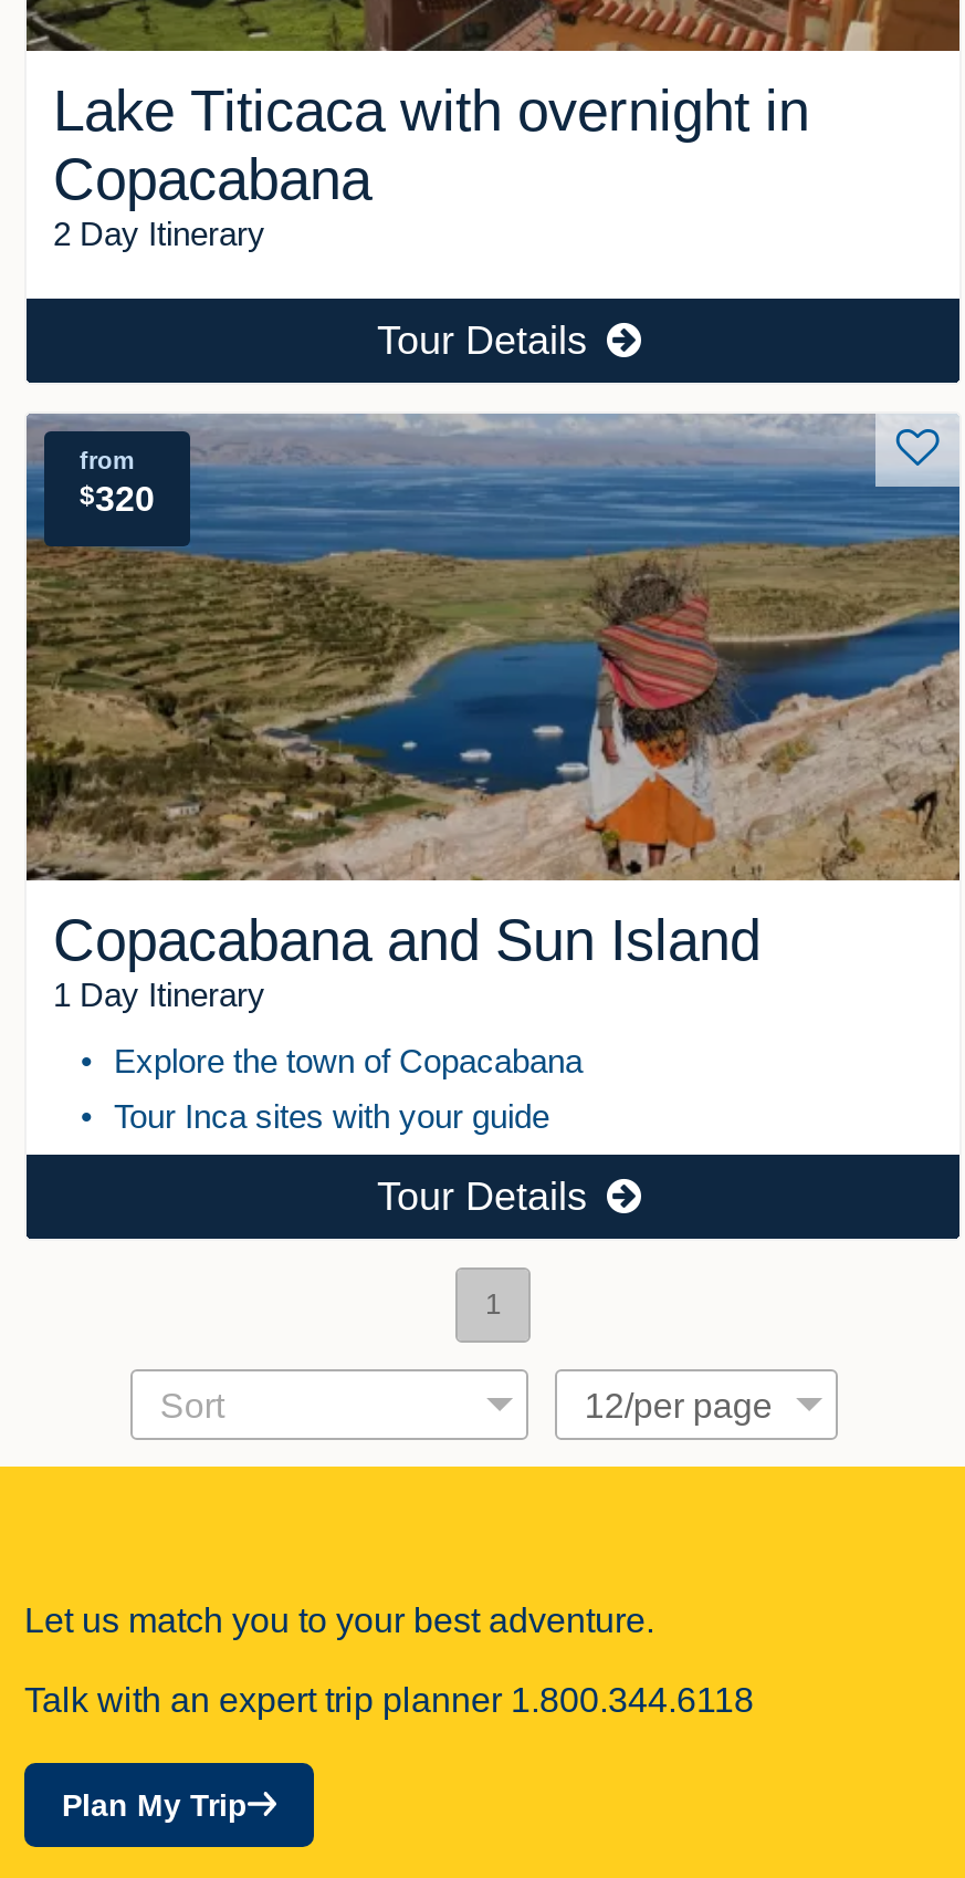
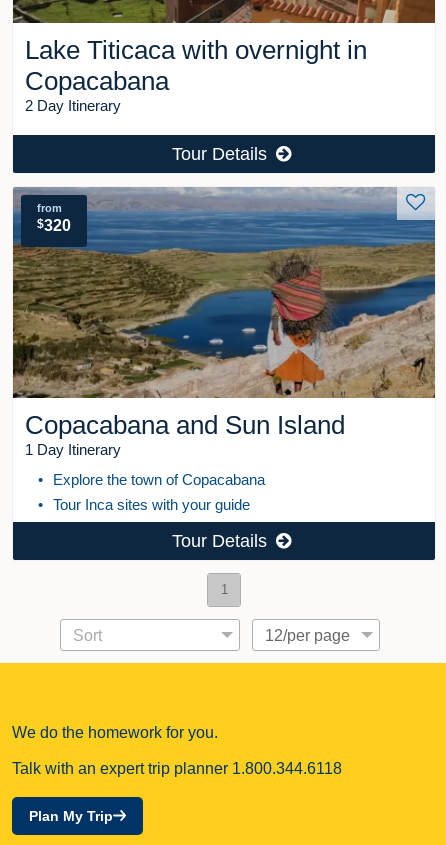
[24,1601,654,1639] Let us match you to your best adventure. -> [12,724,218,741] We do the homework for you.

